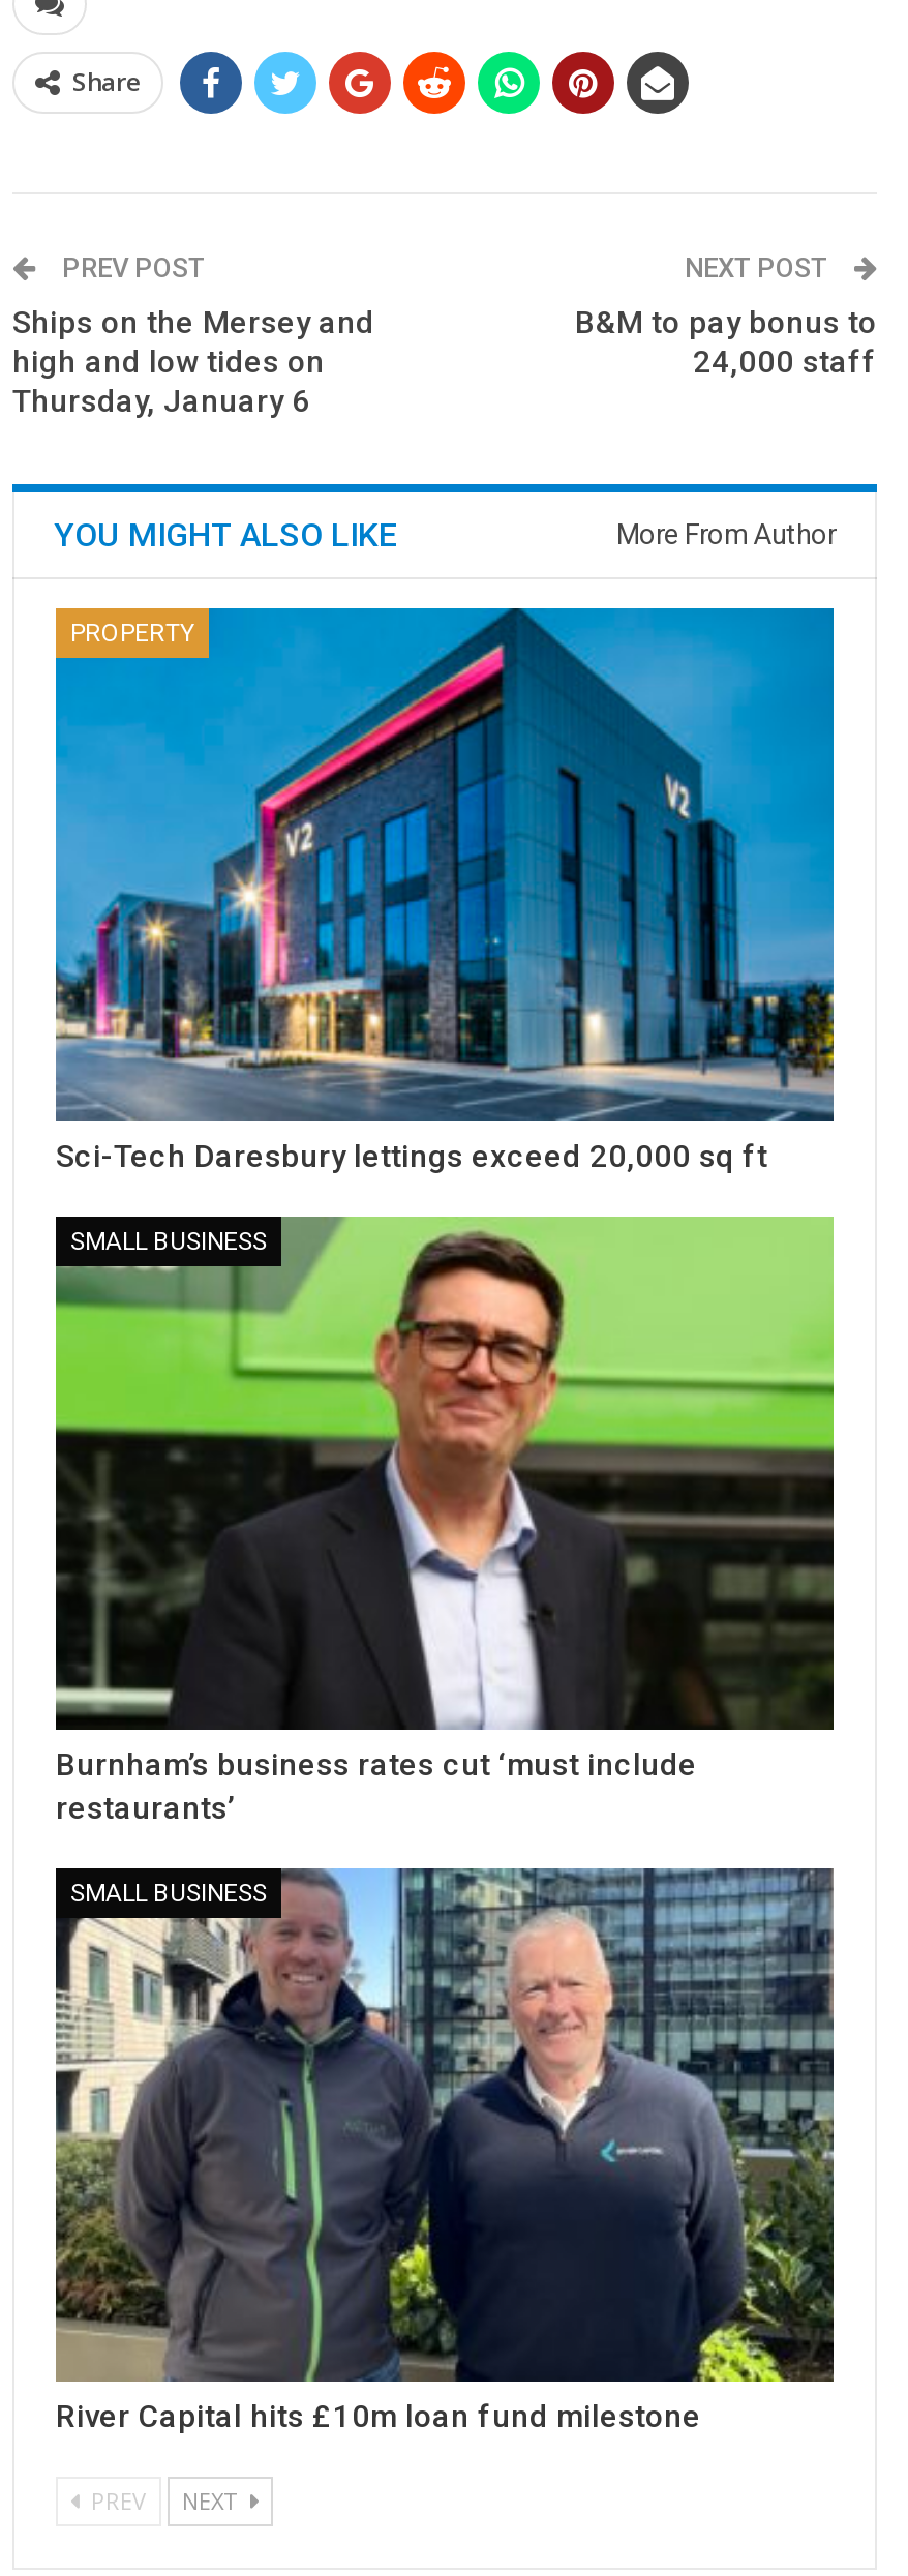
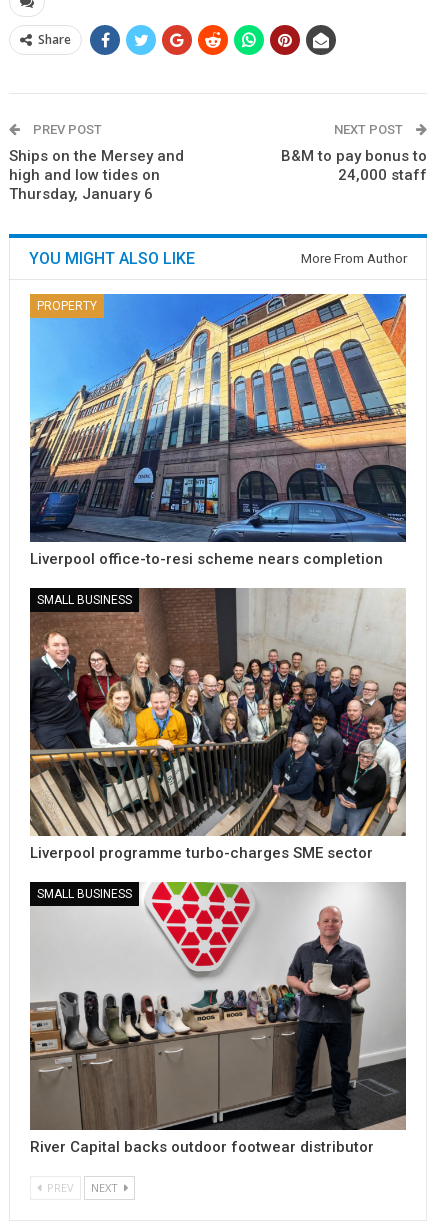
[54,606,836,1175] [image] | Sci-Tech Daresbury lettings exceed 20,000 sq ft -> [29,293,407,568] [image] | Liverpool office-to-resi scheme nears completion
[54,1215,836,1827] [image] | Burnham’s business rates cut ‘must include | restaurants’ -> [29,587,407,862] [image] | Liverpool programme turbo-charges SME sector
[54,1866,834,2436] [image] | River Capital hits £10m loan fund milestone -> [29,881,407,1156] [image] | River Capital backs outdoor footwear distributor

